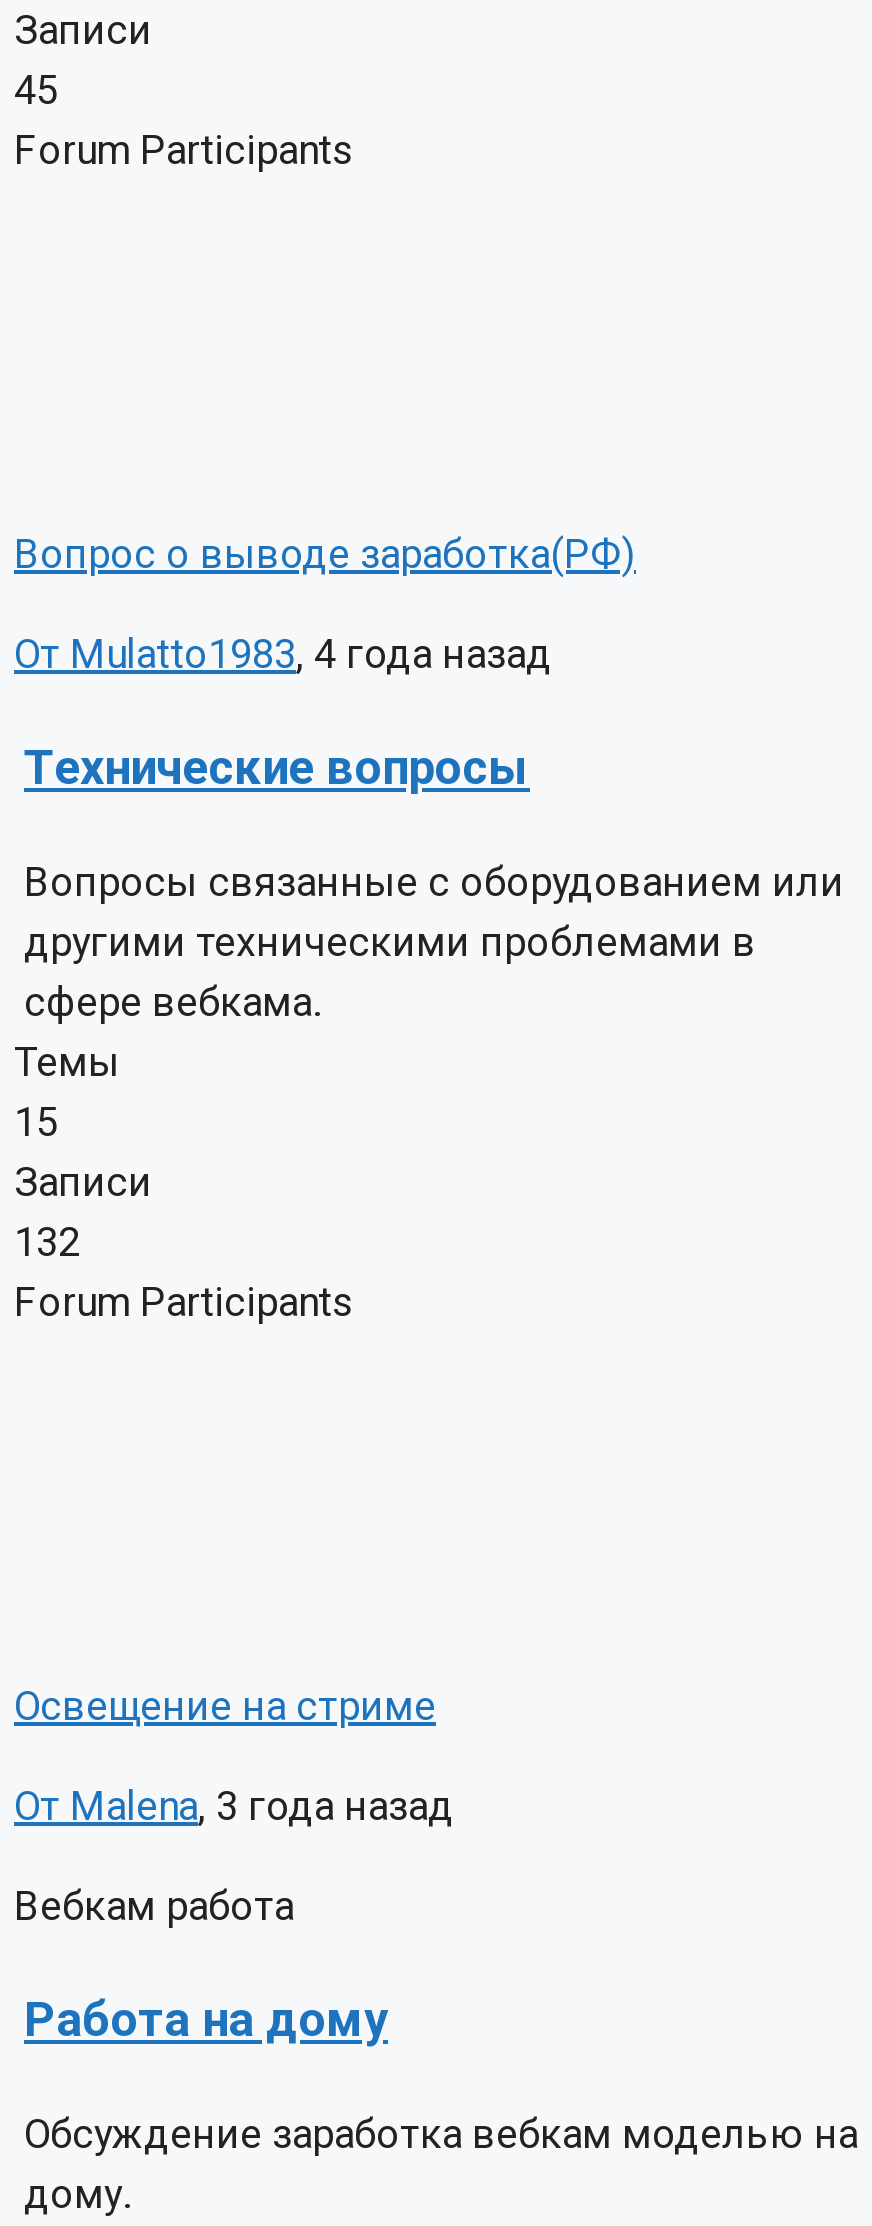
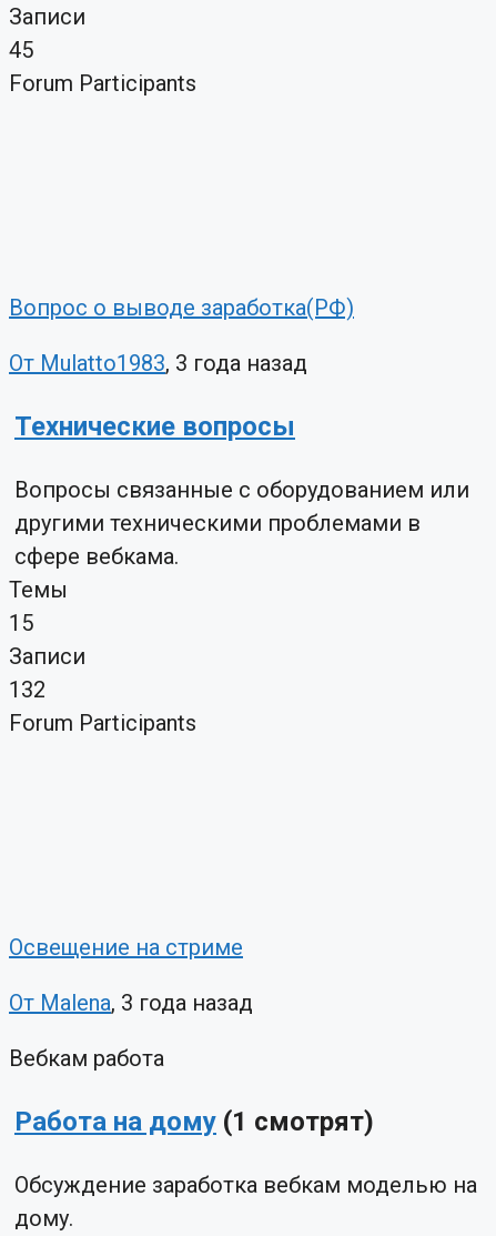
[14,630,552,678] От Mulatto1983, 4 года назад -> [9,350,307,377] От Mulatto1983, 3 года назад
[24,1992,388,2048] Работа на дому -> [14,1106,374,1137] Работа на дому (1 смотрят)

